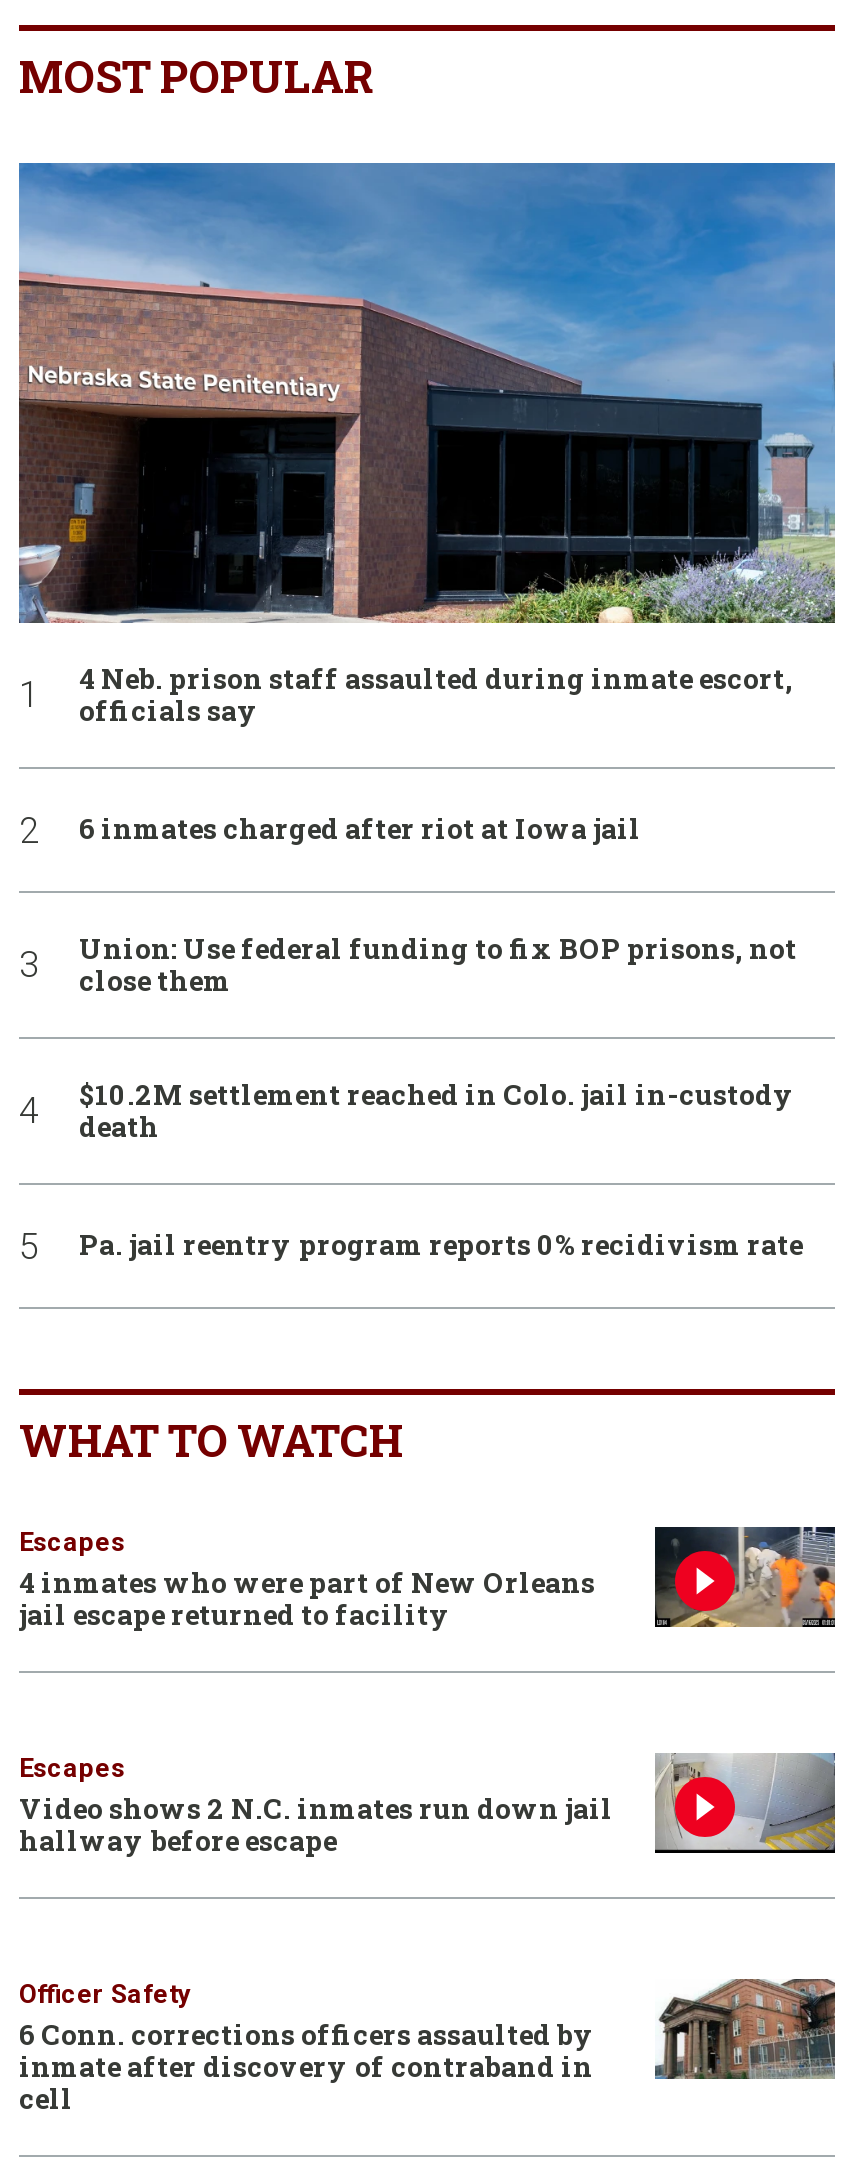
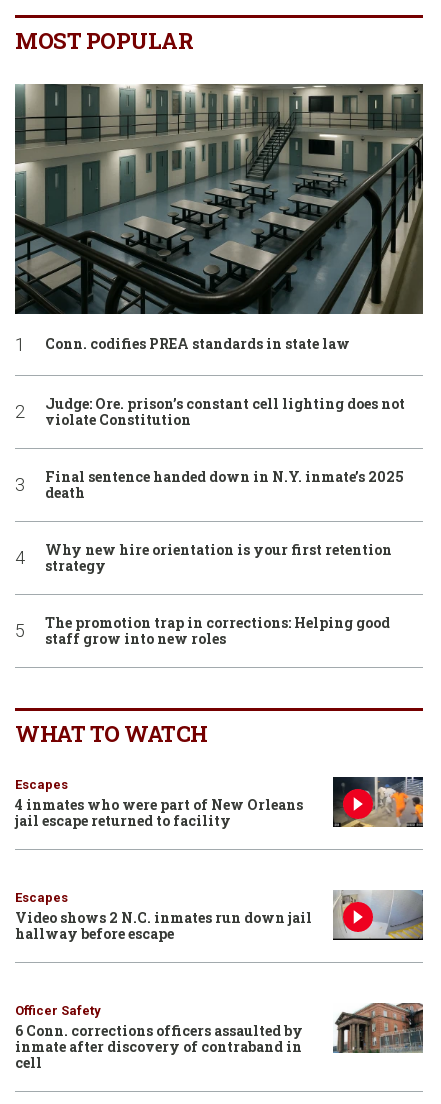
[17,161,837,1112] [image] | 4 Neb. prison staff assaulted during inmate escort, | officials say | 6 inmates charged after riot at Iowa jail | Union: Use federal funding to fix BOP prisons, not | close them | $10.2M settlement reached in Colo. jail in-custody -> [14,83,424,486] [image] | Conn. codifies PREA standards in state law | Judge: Ore. prison’s constant cell lighting does not | violate Constitution | Final sentence handed down in N.Y. inmate’s 2025
moved [79,1106,159,1144] -> [45,483,85,502]: death
[79,1225,803,1263] Pa. jail reentry program reports 0% recidivism rate -> [45,540,392,648] Why new hire orientation is your first retention | strategy | The promotion trap in corrections: Helping good | staff grow into new roles

